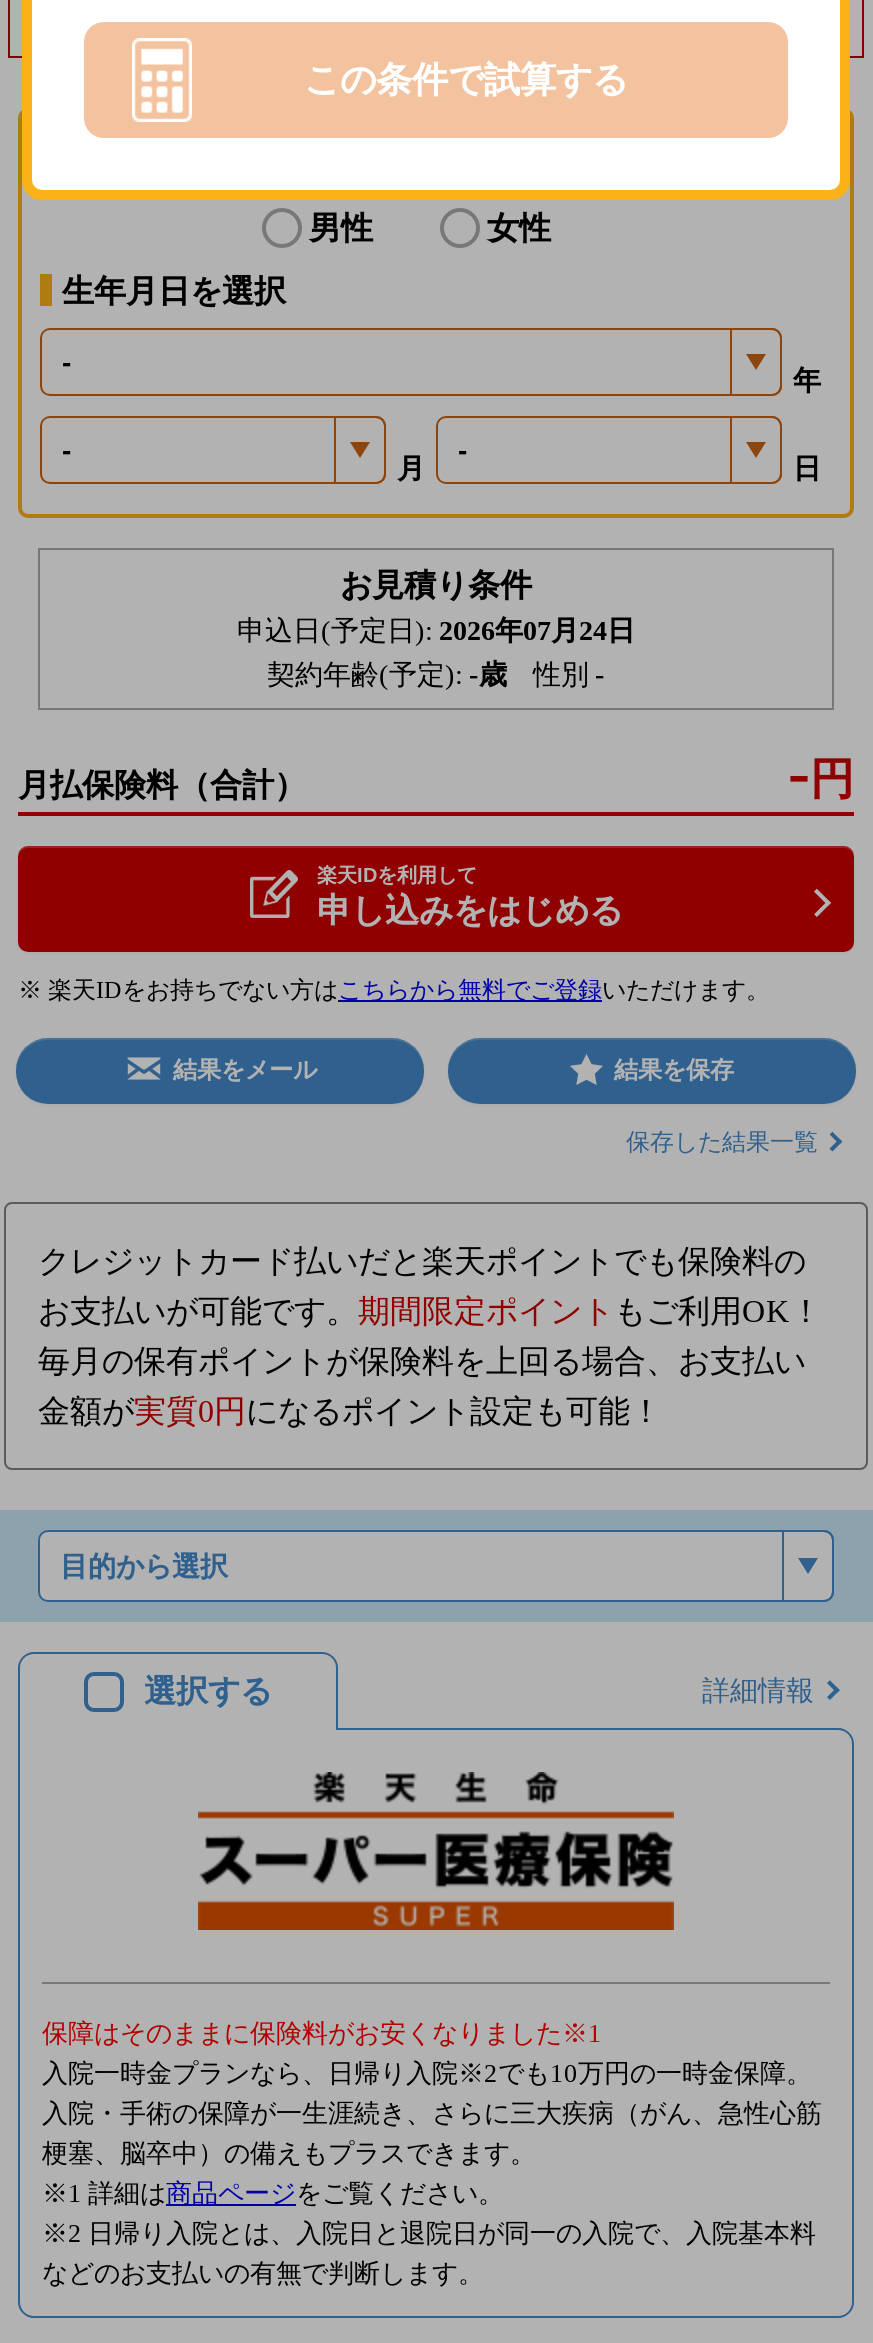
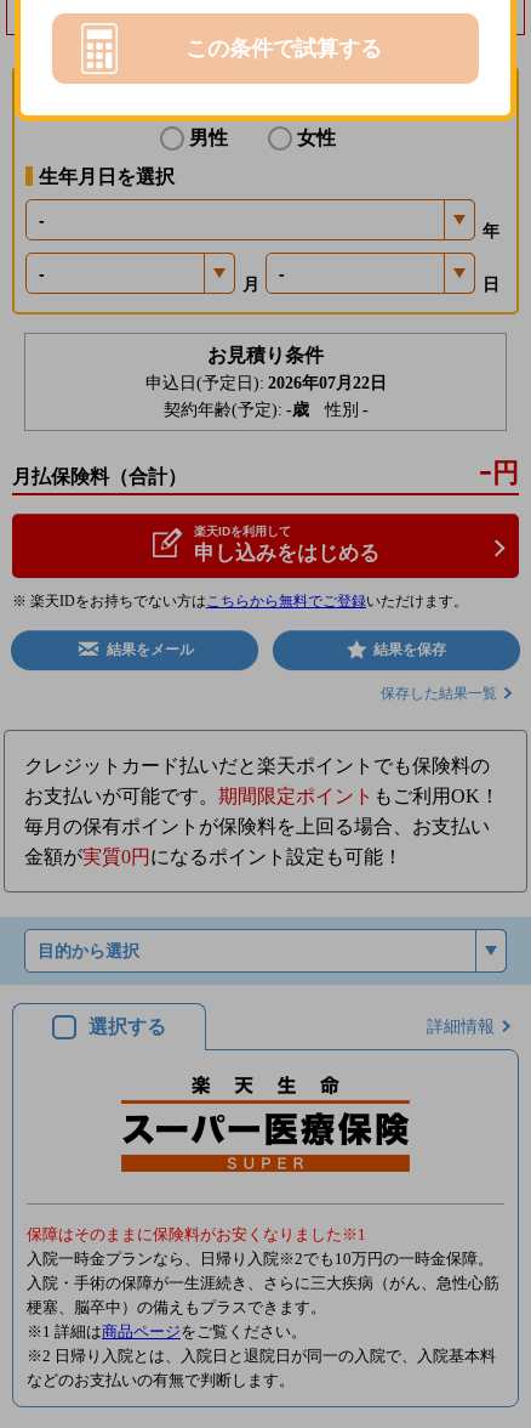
[237,616,635,646] 申込日(予定日): 2026年07月24日 -> [145,374,386,392] 申込日(予定日): 2026年07月22日

